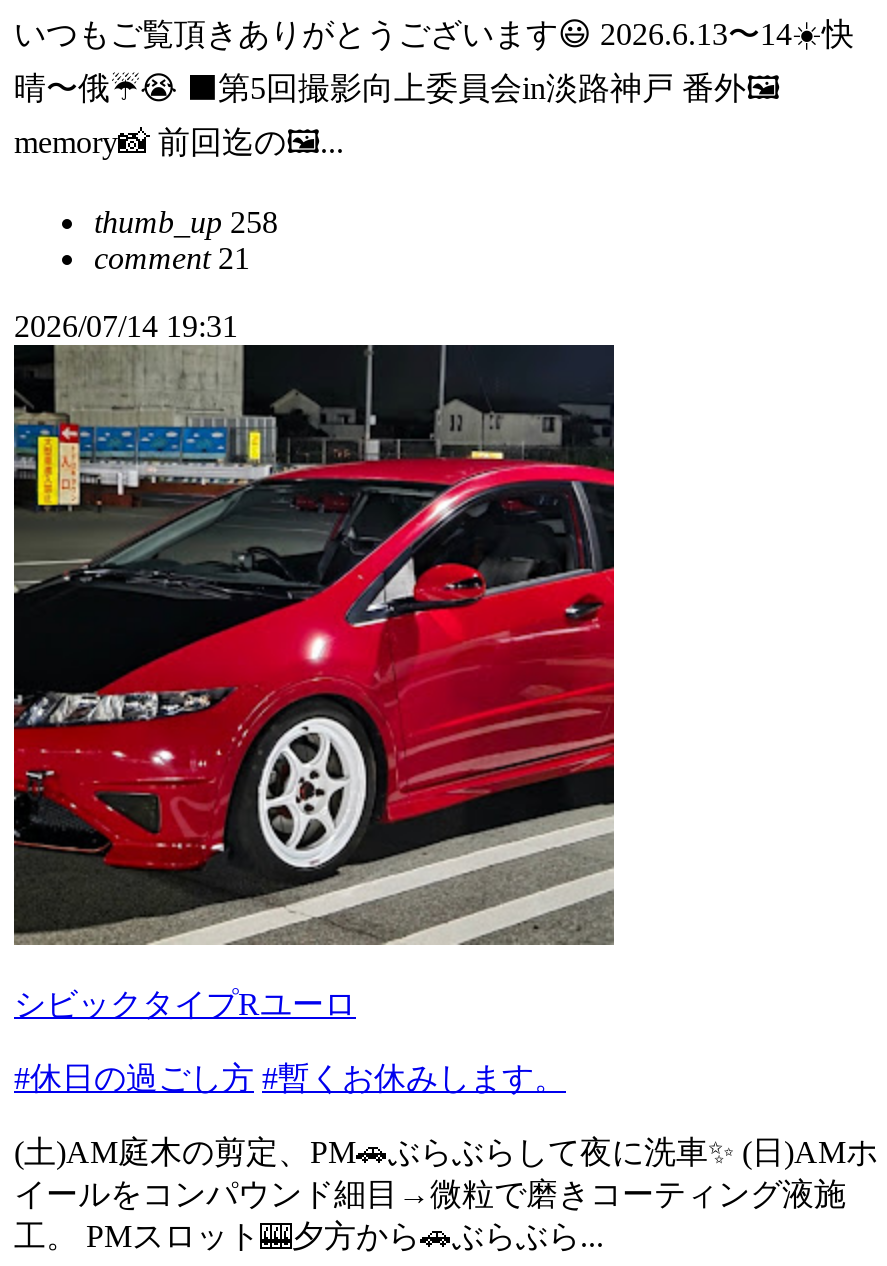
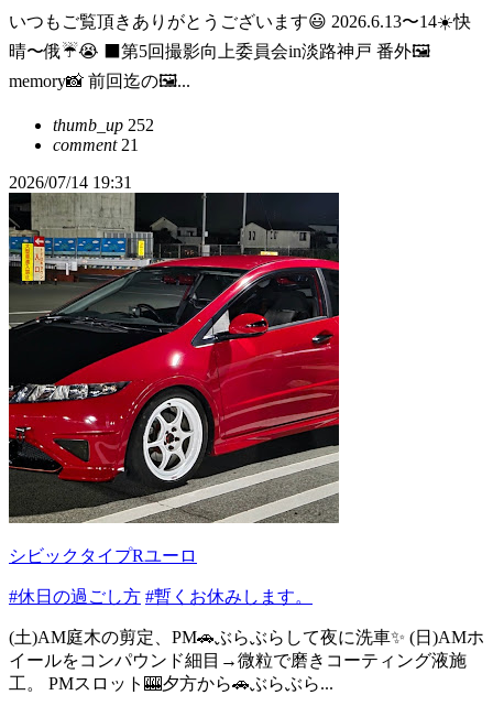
[94,205,278,239] thumb_up 258 -> [53,116,154,134] thumb_up 252

